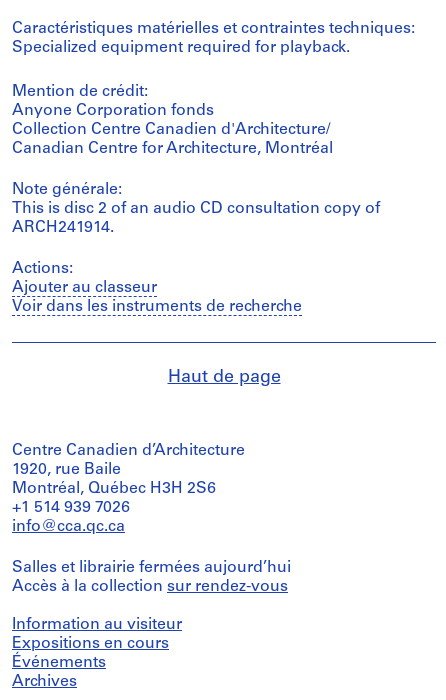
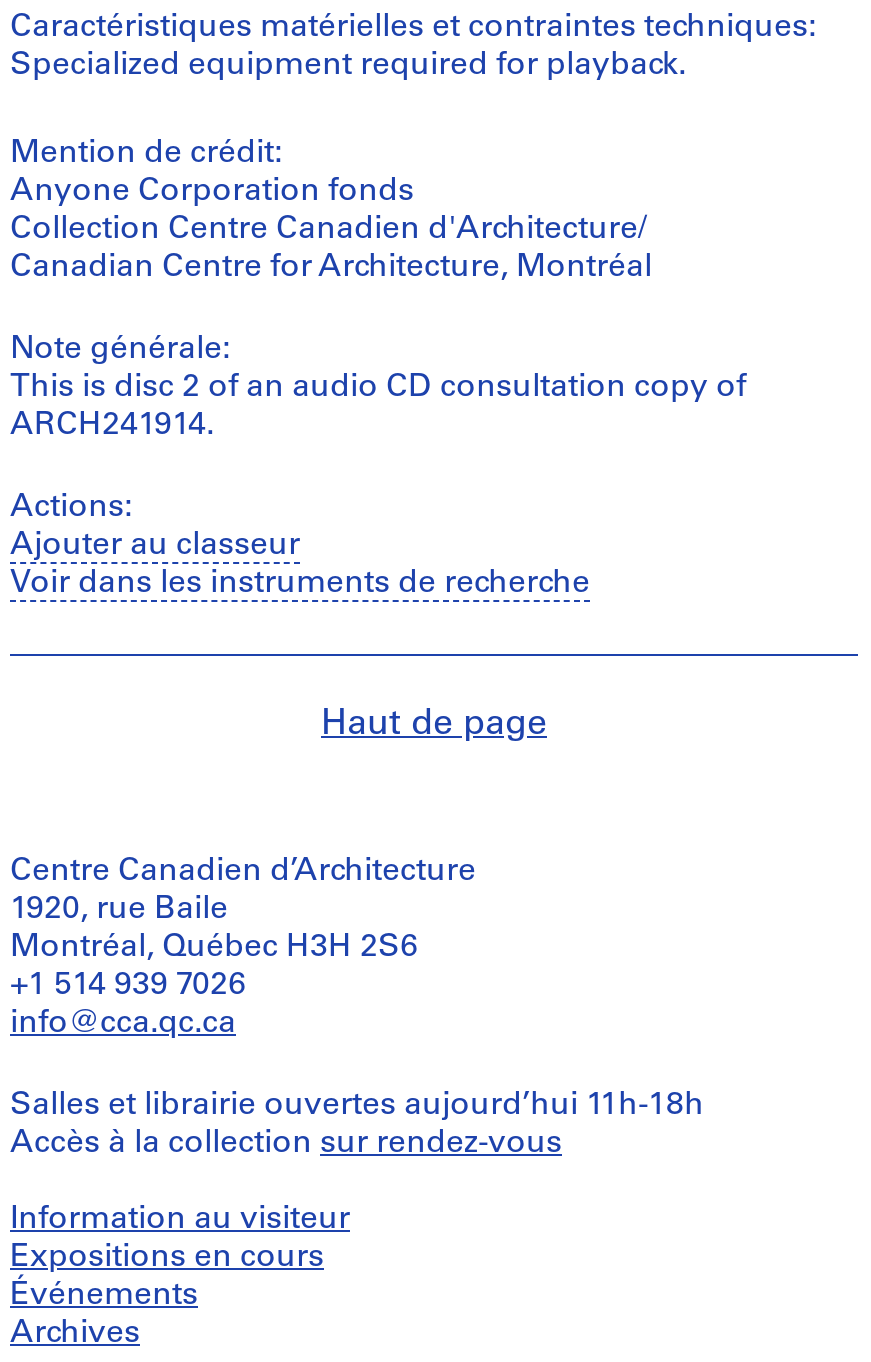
[12,560,291,576] Salles et librairie fermées aujourd’hui -> [10,1090,704,1122] Salles et librairie ouvertes aujourd’hui 11h-18h

